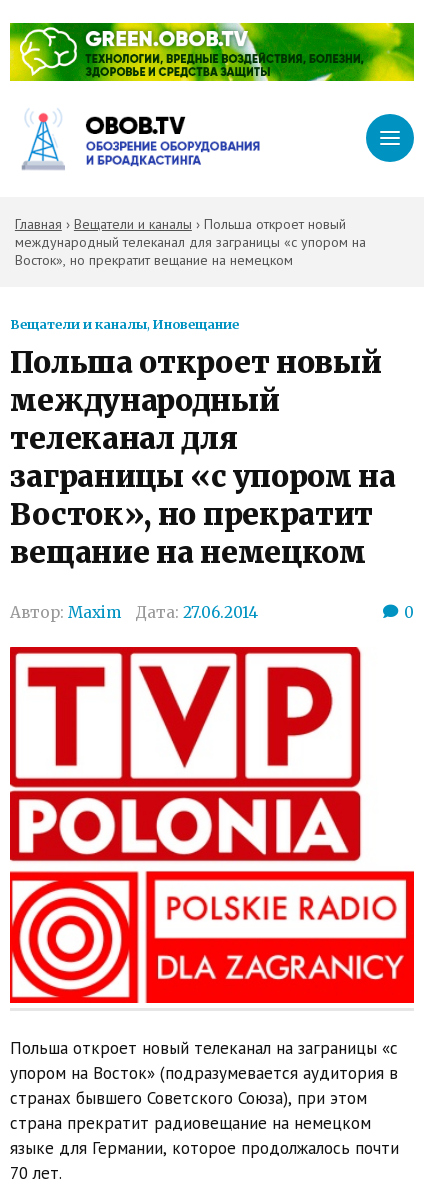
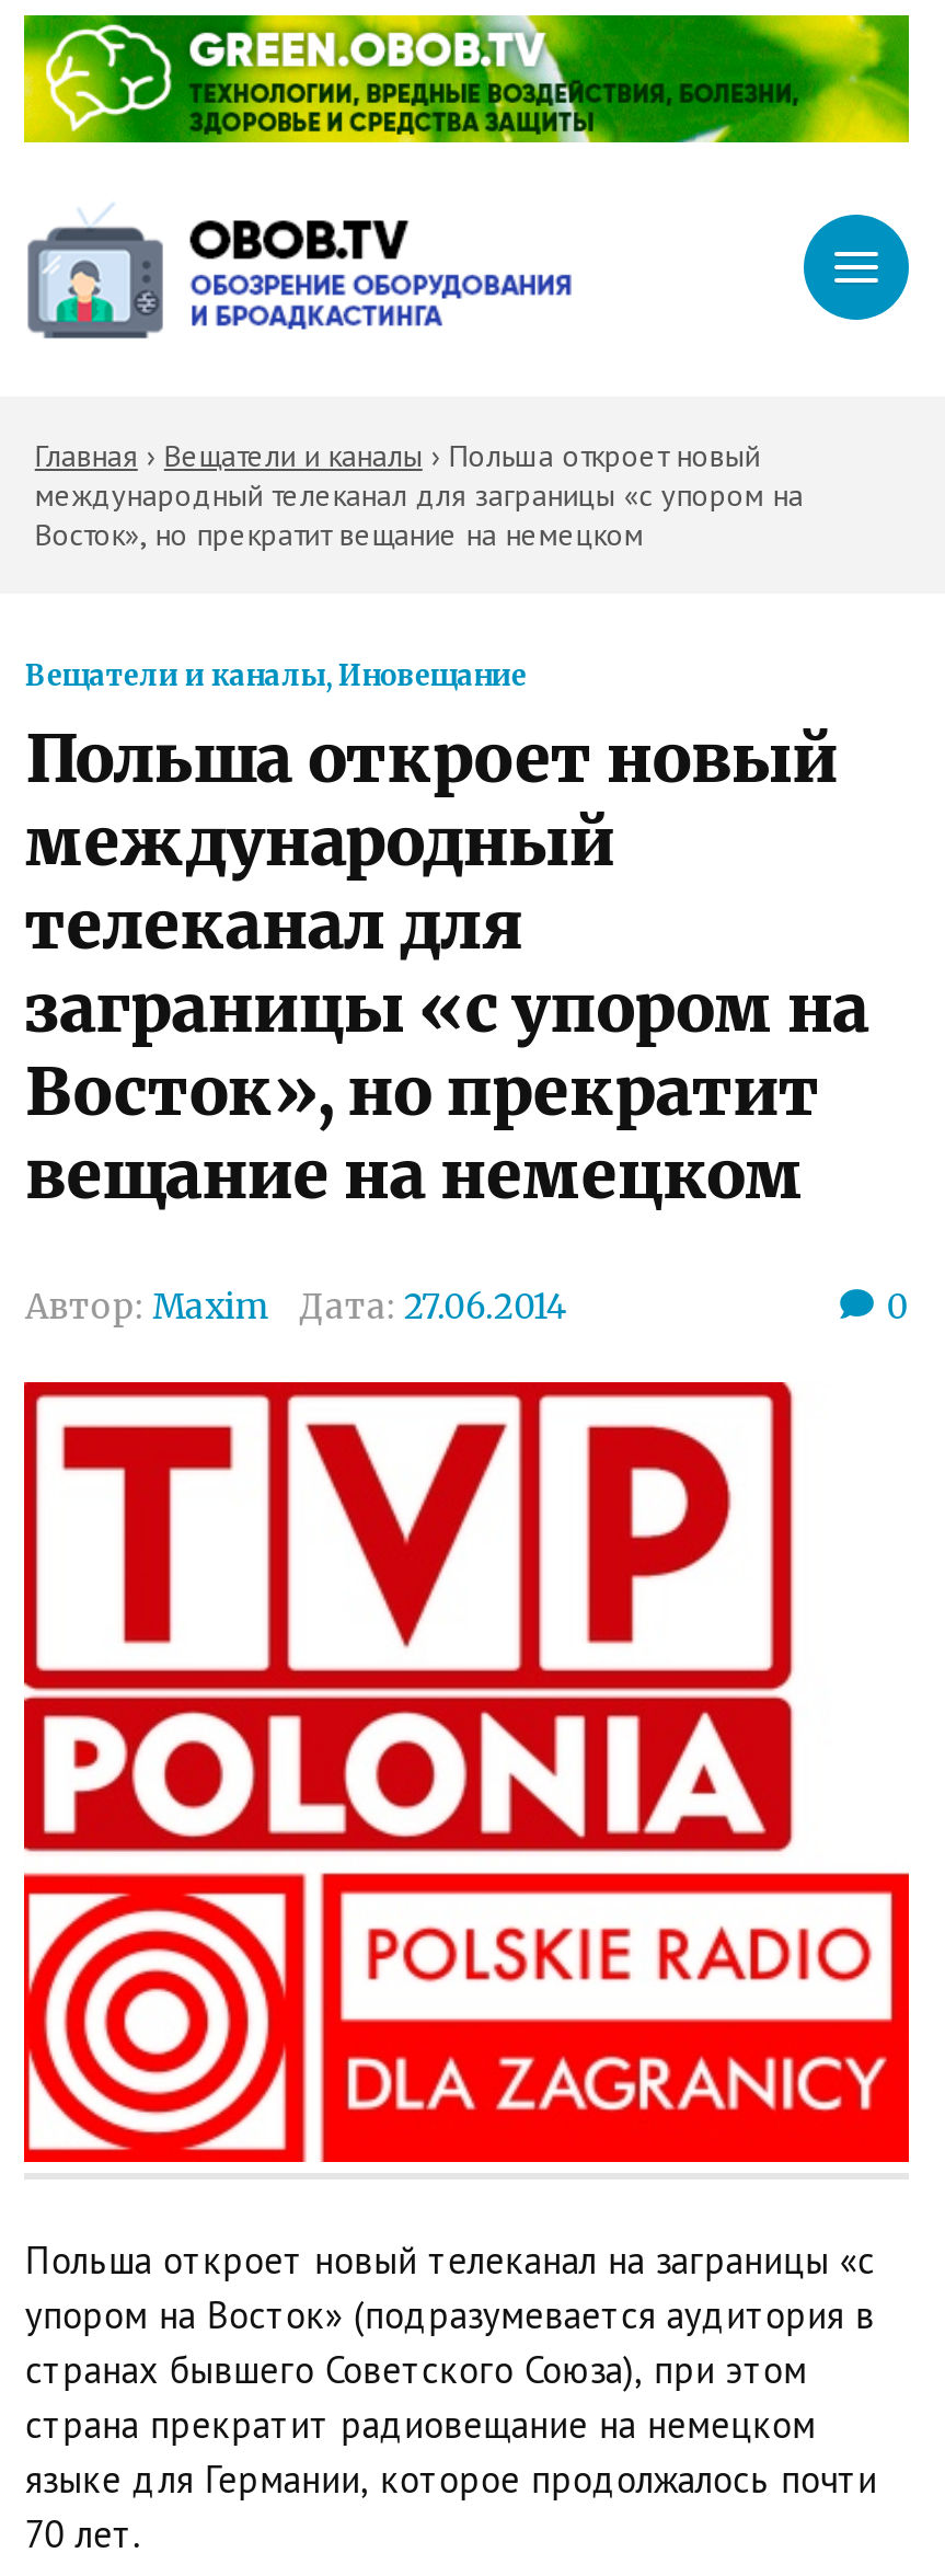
[12,112,73,170] [image] -> [26,212,164,340] [image]

